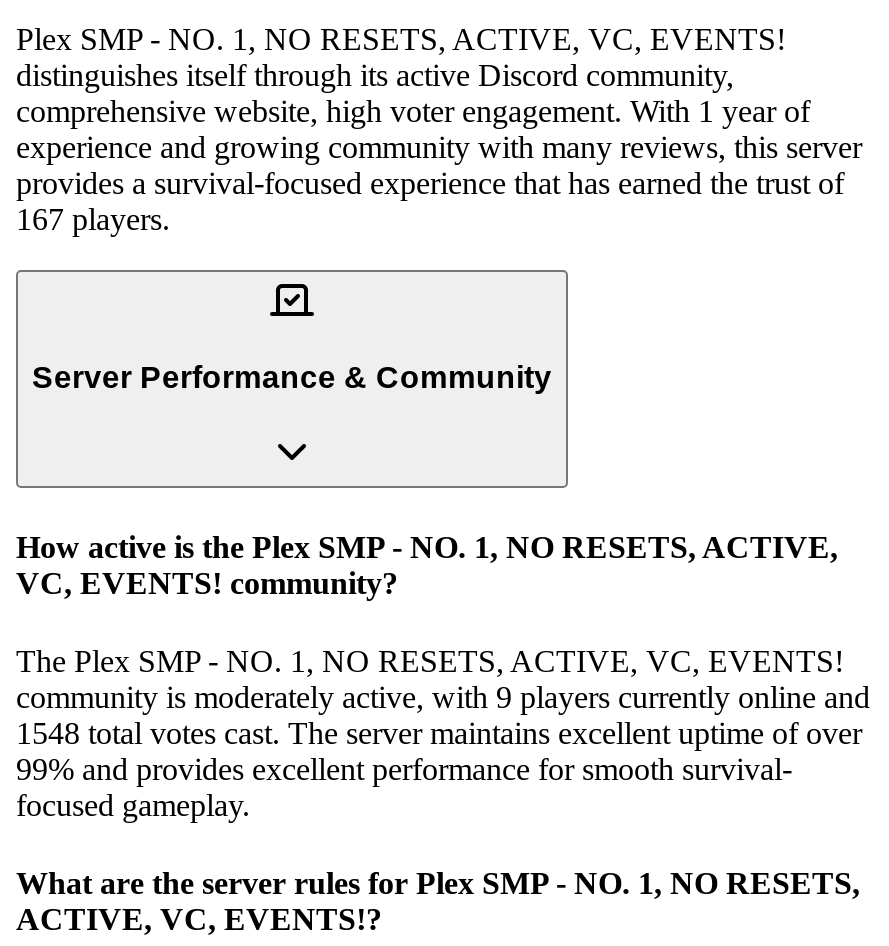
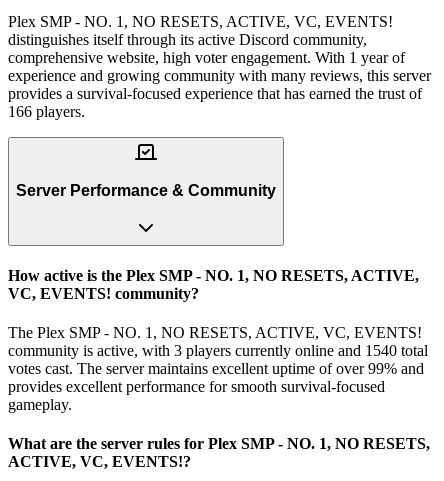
[16,201,170,235] 167 players. -> [8,102,85,119] 166 players.
[16,680,870,822] community is moderately active, with 9 players currently online and | 1548 total votes cast. The server maintains excellent uptime of over | 99% and provides excellent performance for smooth survival- | focused gameplay. -> [8,342,428,413] community is active, with 3 players currently online and 1540 total | votes cast. The server maintains excellent uptime of over 99% and | provides excellent performance for smooth survival-focused | gameplay.

